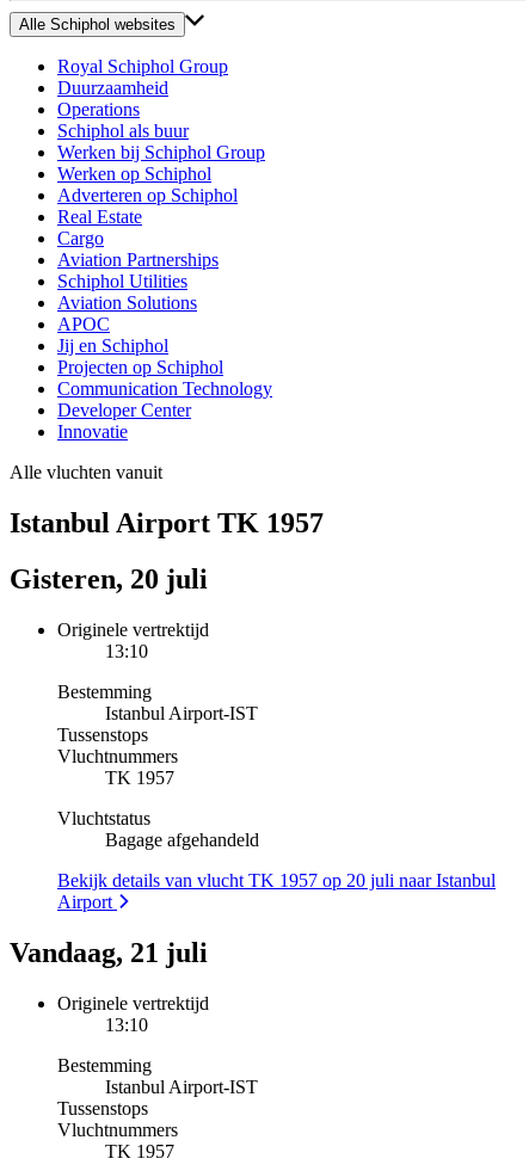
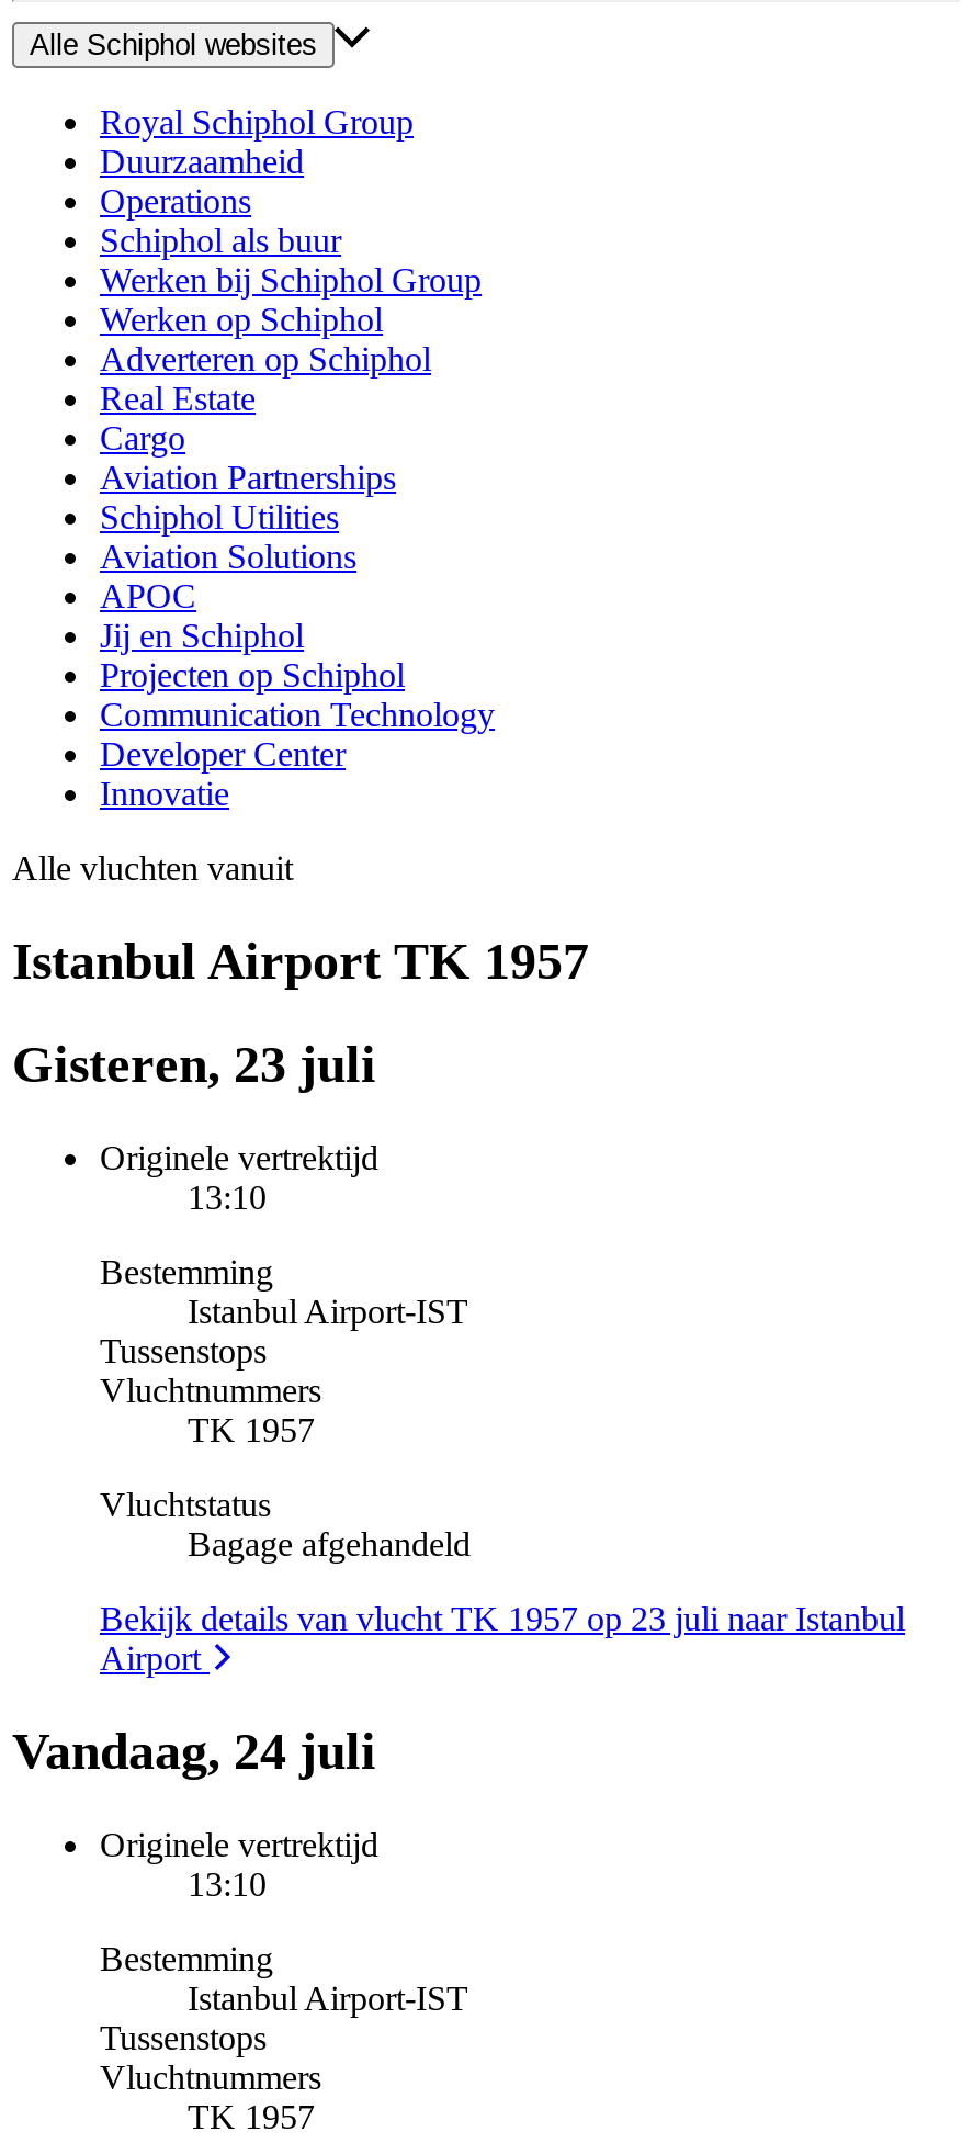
[10,563,208,594] Gisteren, 20 juli -> [12,1035,376,1092] Gisteren, 23 juli
[57,870,496,890] Bekijk details van vlucht TK 1957 op 20 juli naar Istanbul -> [100,1599,905,1637] Bekijk details van vlucht TK 1957 op 23 juli naar Istanbul
[10,937,208,968] Vandaag, 21 juli -> [12,1722,376,1779] Vandaag, 24 juli

